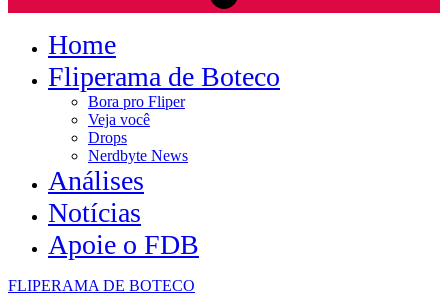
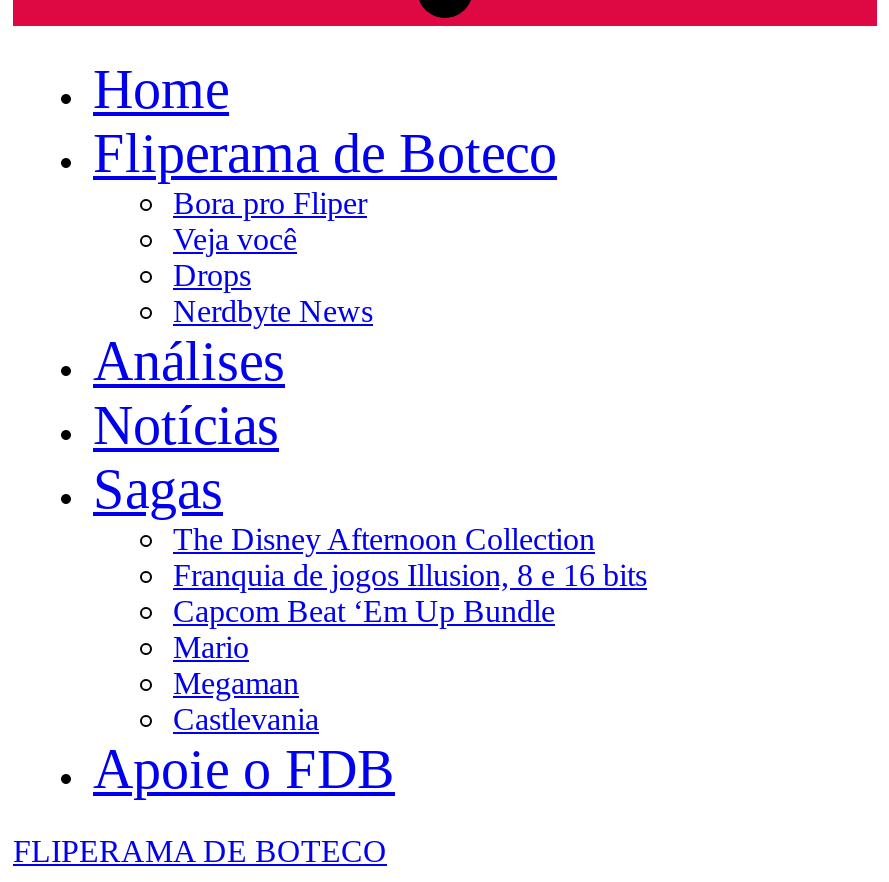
none -> [93,458,647,736] Sagas | The Disney Afternoon Collection | Franquia de jogos Illusion, 8 e 16 bits | Capcom Beat ‘Em Up Bundle | Mario | Megaman | Castlevania

